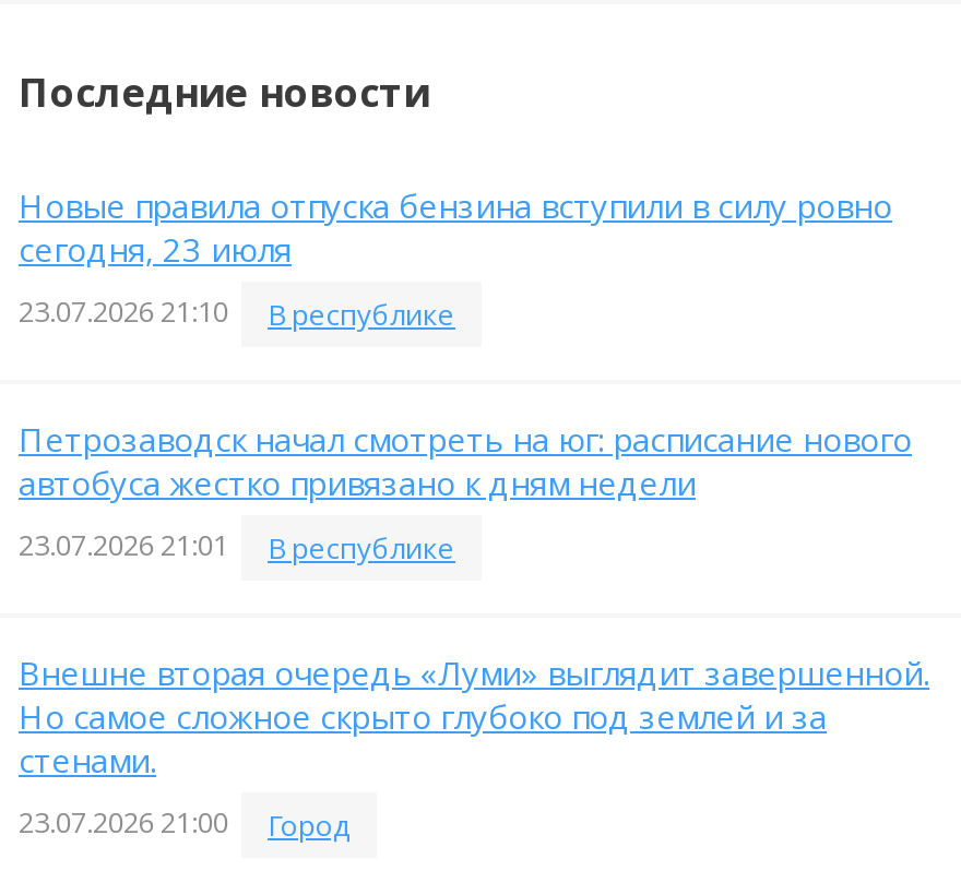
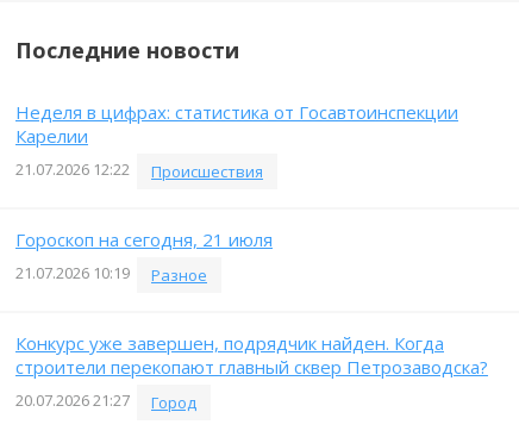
[19,184,892,272] Новые правила отпуска бензина вступили в силу ровно | сегодня, 23 июля -> [15,100,458,148] Неделя в цифрах: статистика от Госавтоинспекции | Карелии
[19,292,455,335] 23.07.2026 21:10 | В республике -> [15,159,263,183] 21.07.2026 12:22 | Происшествия
[19,418,912,505] Петрозаводск начал смотреть на юг: расписание нового | автобуса жестко привязано к дням недели -> [15,228,273,252] Гороскоп на сегодня, 21 июля
[19,526,455,568] 23.07.2026 21:01 | В республике -> [15,263,207,286] 21.07.2026 10:19 | Разное
[19,651,929,782] Внешне вторая очередь «Луми» выглядит завершенной. | Но самое сложное скрыто глубоко под землей и за | стенами. -> [15,332,488,379] Конкурс уже завершен, подрядчик найден. Когда | строители перекопают главный сквер Петрозаводска?
[19,803,351,846] 23.07.2026 21:00 Город -> [15,390,196,414] 20.07.2026 21:27 Город

